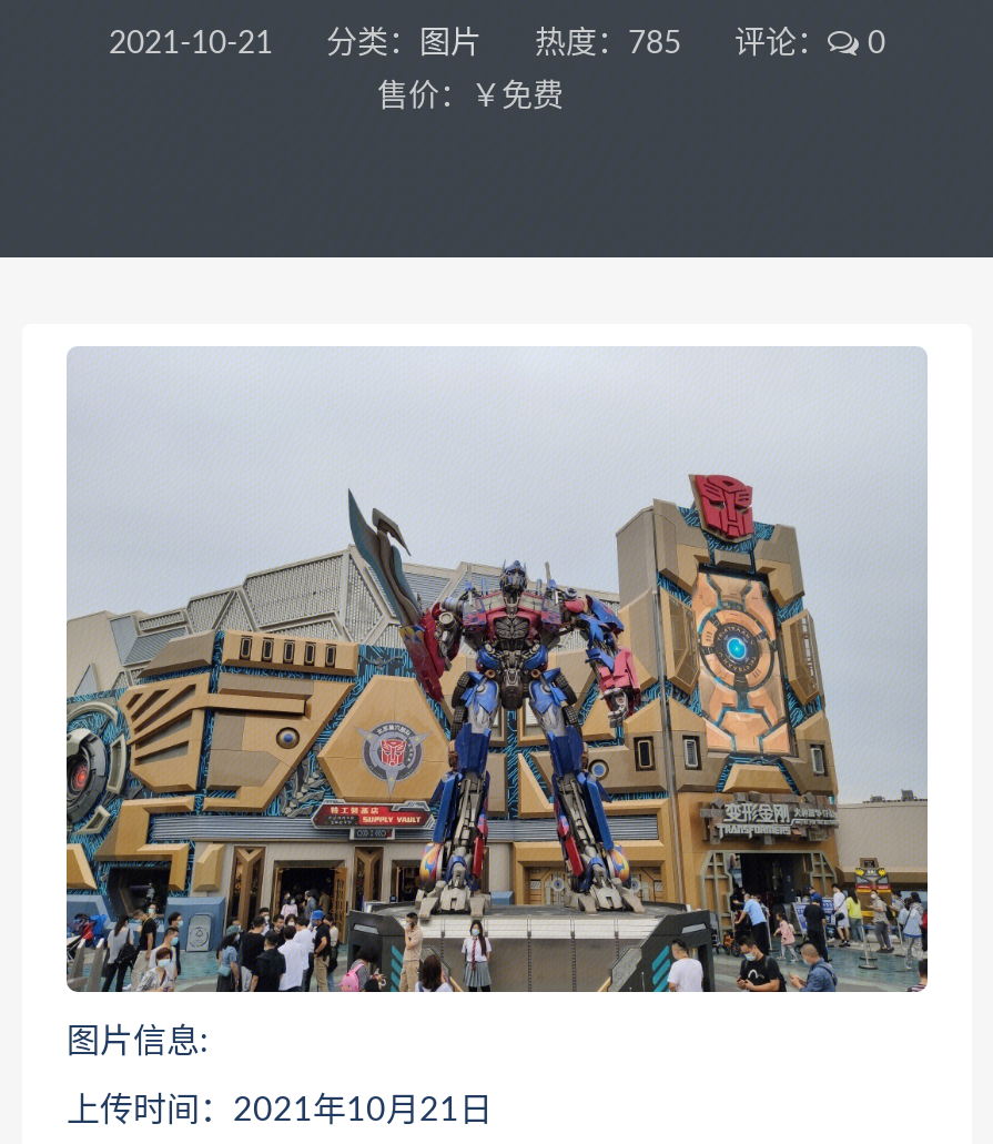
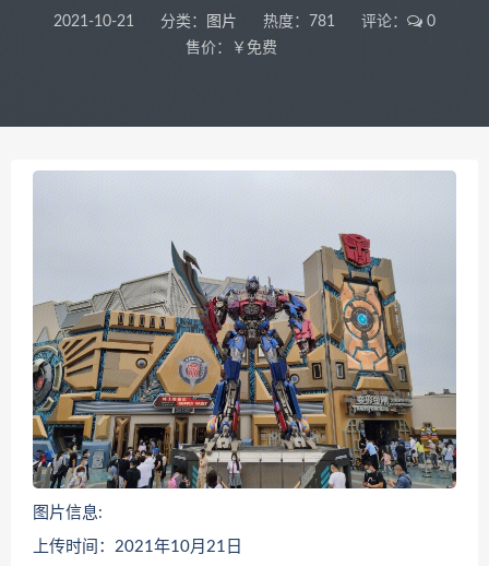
[109,29,885,60] 2021-10-21 分类：图片 热度：785 评论： 0 -> [53,14,436,30] 2021-10-21 分类：图片 热度：781 评论： 0

